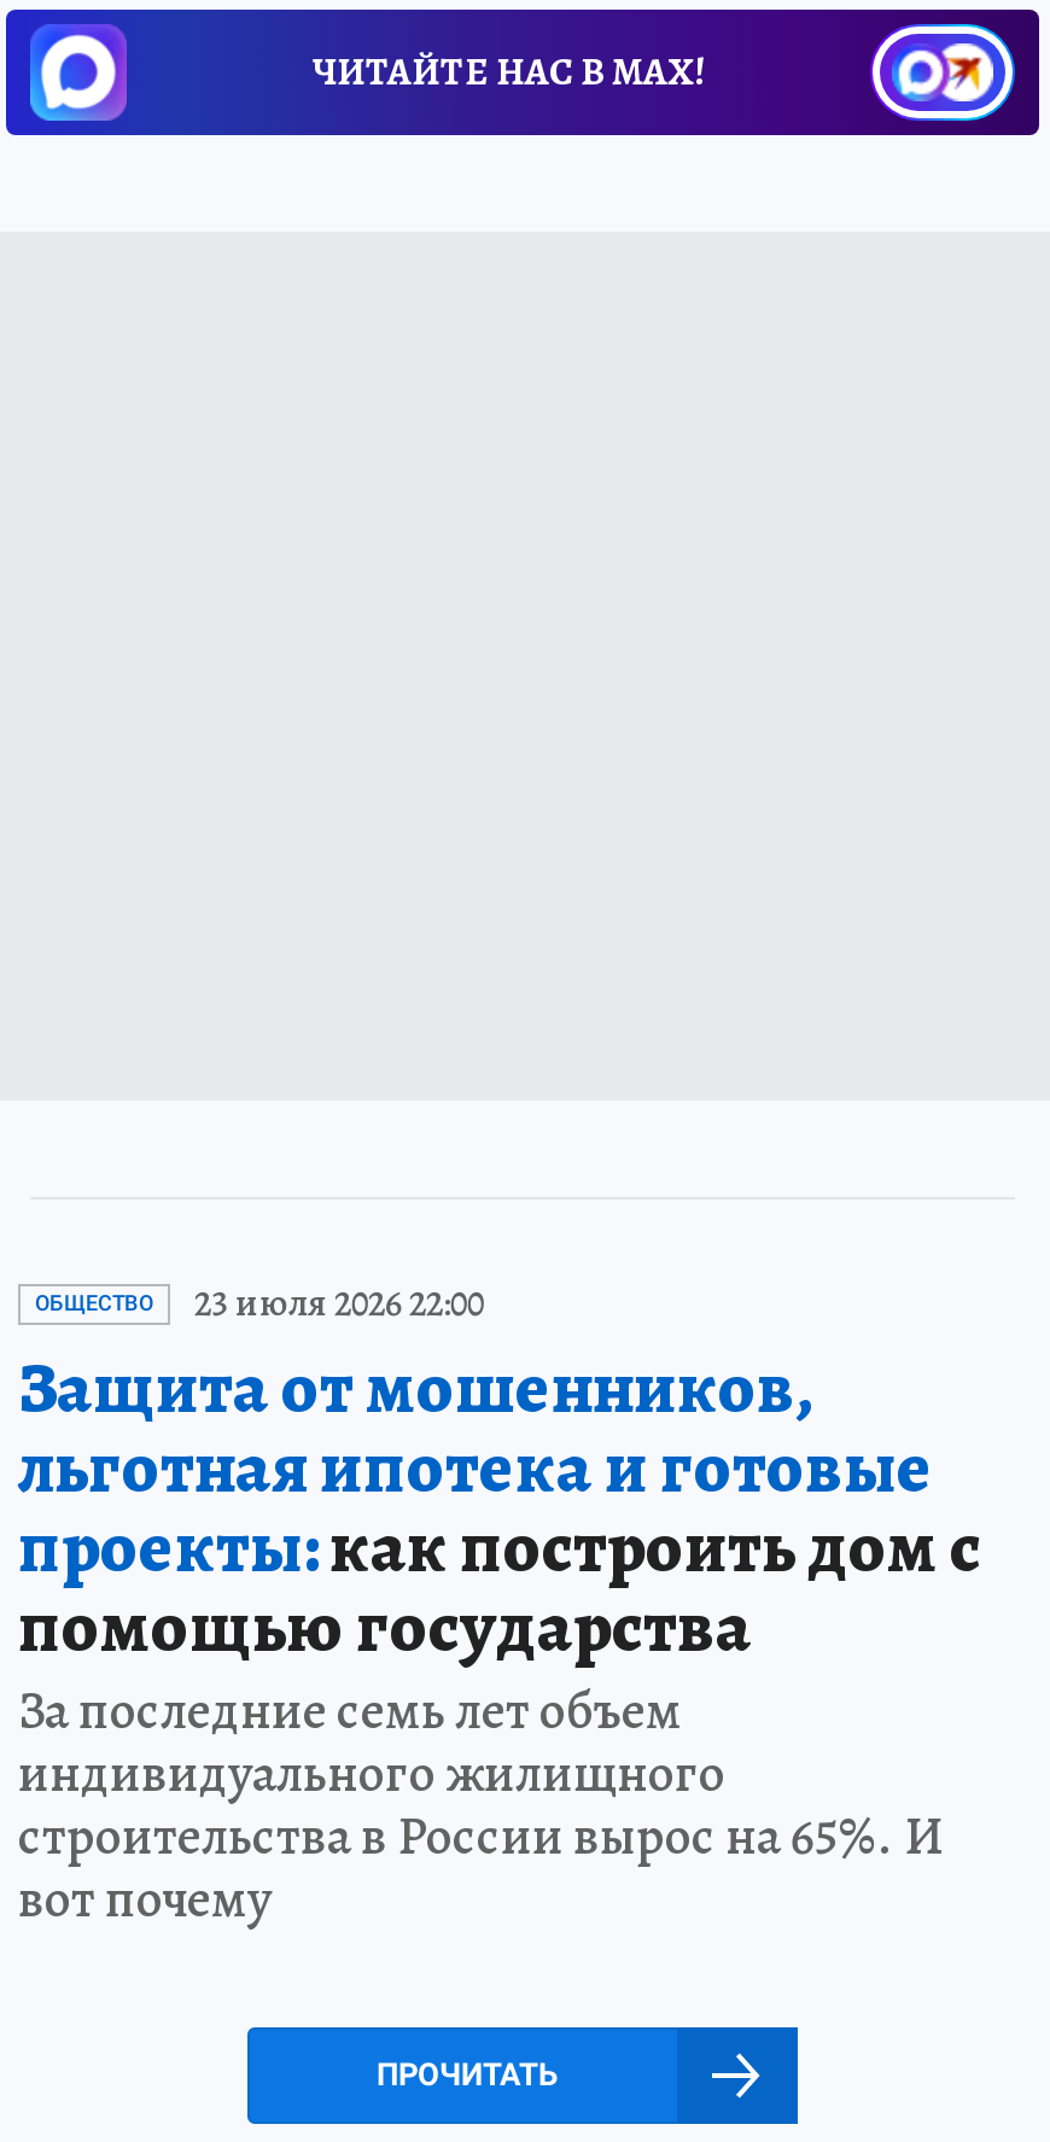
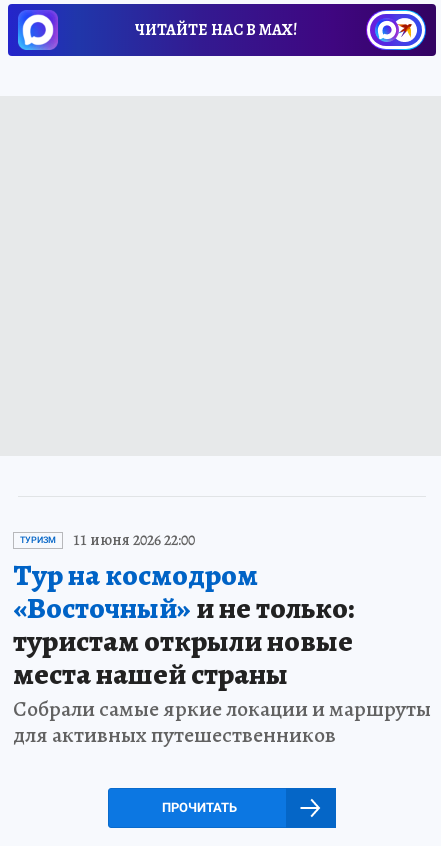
[18,1278,981,1937] ОБЩЕСТВО | 23 июля 2026 22:00 | Защита от мошенников, | льготная ипотека и готовые | проекты:как построить дом с | помощью государства | За последние семь лет объем | индивидуального жилищного | строительства в России вырос на 65%. И | вот почему -> [13,529,431,750] ТУРИЗМ | 11 июня 2026 22:00 | Тур на космодром | «Восточный»и не только: | туристам открыли новые | места нашей страны | Собрали самые яркие локации и маршруты | для активных путешественников

